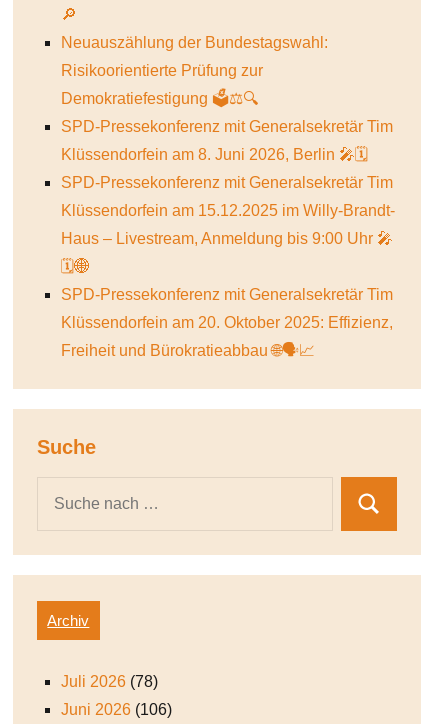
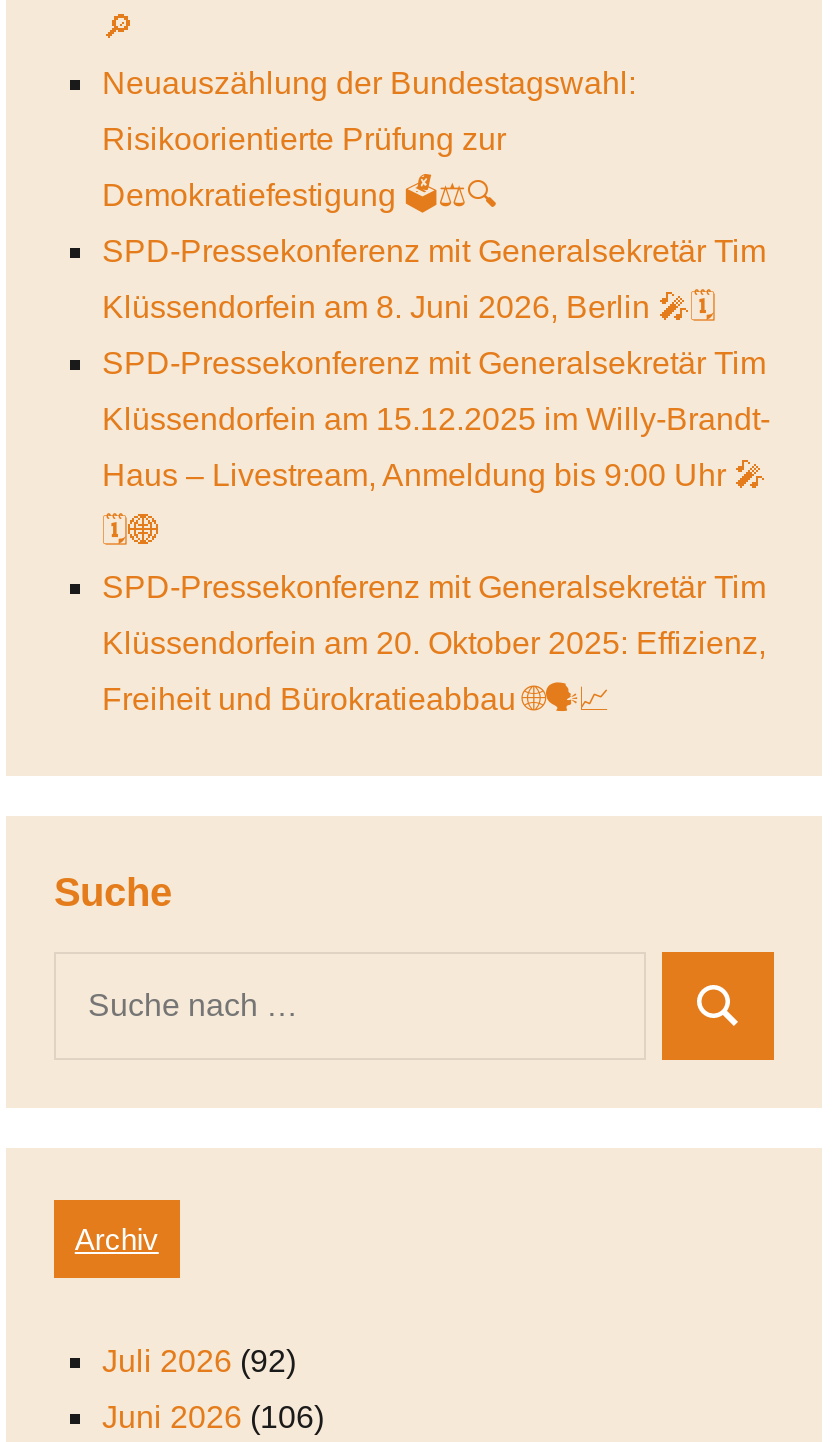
[61,673,158,690] Juli 2026 (78) -> [102,1344,296,1378] Juli 2026 (92)

